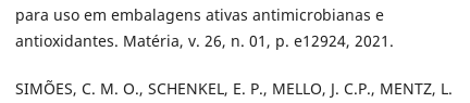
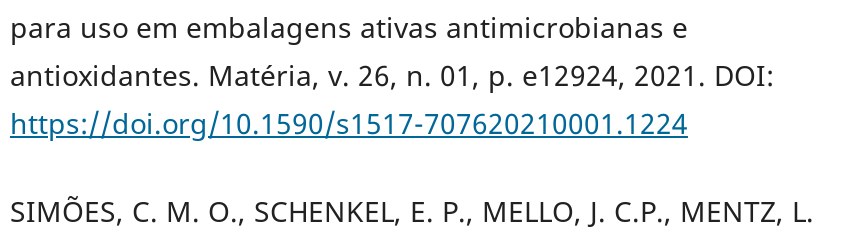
[15,30,394,51] antioxidantes. Matéria, v. 26, n. 01, p. e12924, 2021. -> [10,55,774,141] antioxidantes. Matéria, v. 26, n. 01, p. e12924, 2021. DOI: | https://doi.org/10.1590/s1517-707620210001.1224

